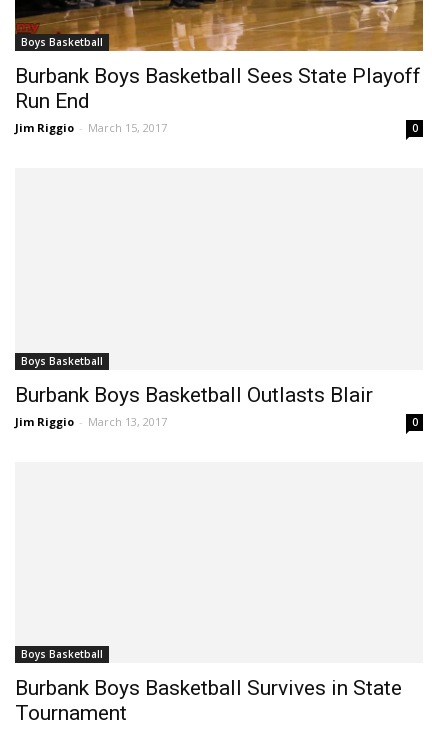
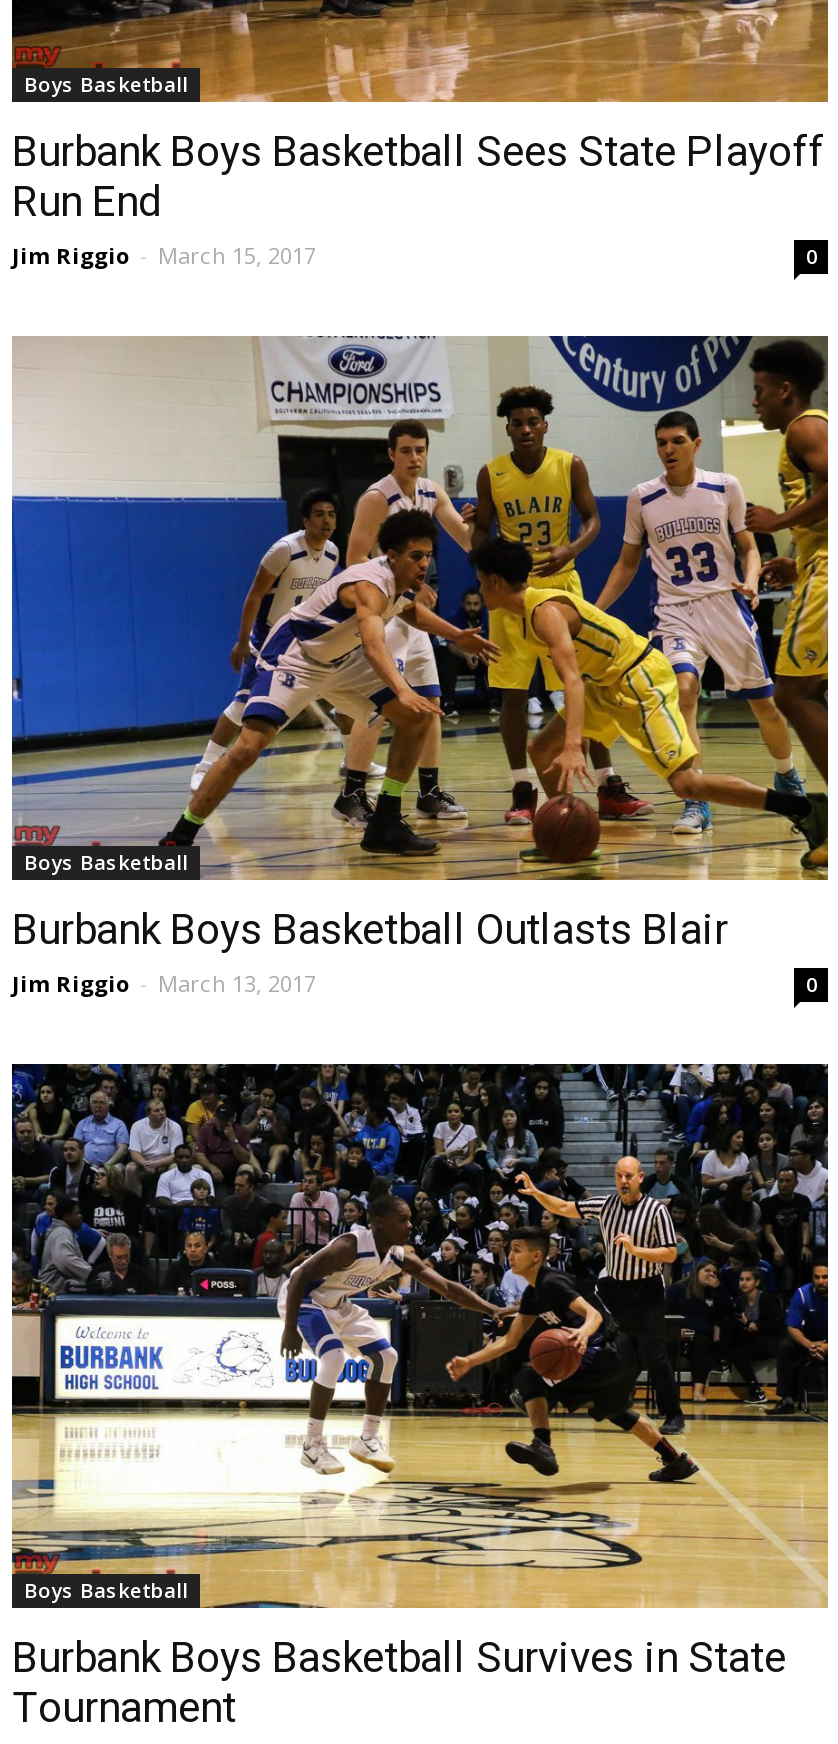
none -> [10,334,830,882] [image]
none -> [10,1062,830,1610] [image]

